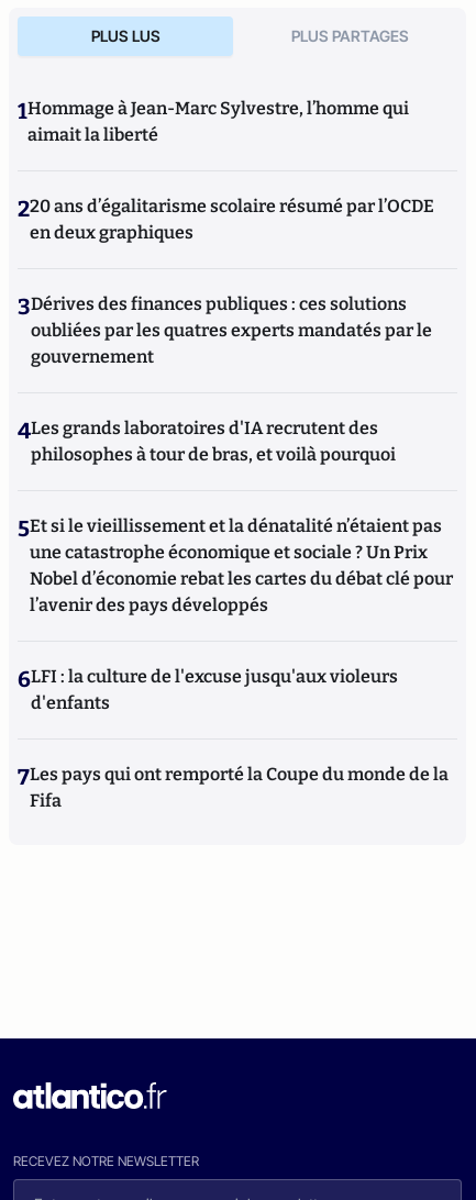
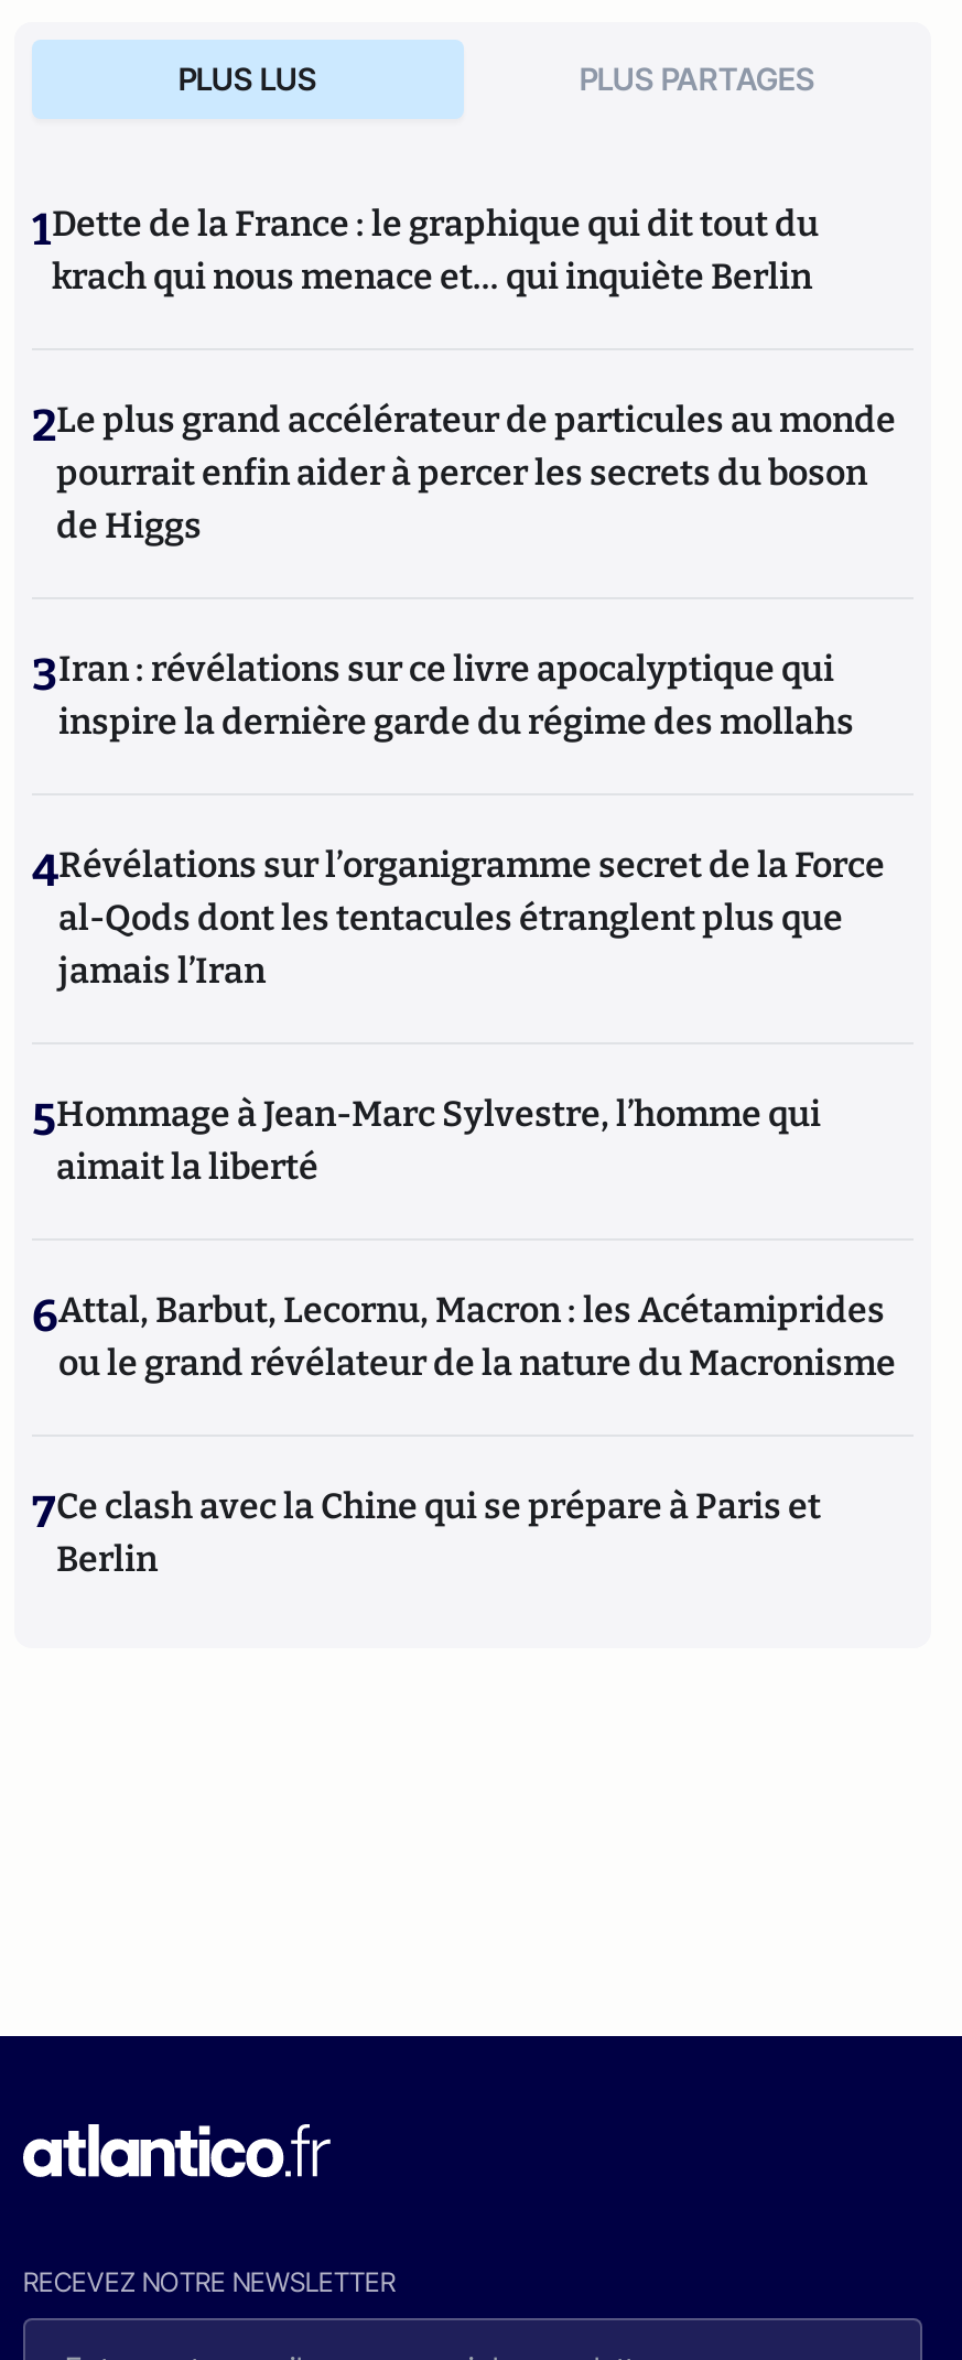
[18,98,409,124] 1Hommage à Jean-Marc Sylvestre, l’homme qui -> [32,203,896,1146] 1Dette de la France : le graphique qui dit tout du | krach qui nous menace et… qui inquiète Berlin | 2Le plus grand accélérateur de particules au monde | pourrait enfin aider à percer les secrets du boson | de Higgs | 3Iran : révélations sur ce livre apocalyptique qui | inspire la dernière garde du régime des mollahs | 4Révélations sur l’organigramme secret de la Force | al-Qods dont les tentacules étranglent plus que | jamais l’Iran | 5Hommage à Jean-Marc Sylvestre, l’homme qui
moved [27,124,158,145] -> [56,1146,318,1188]: aimait la liberté
[18,196,453,811] 220 ans d’égalitarisme scolaire résumé par l’OCDE | en deux graphiques | 3Dérives des finances publiques : ces solutions | oubliées par les quatres experts mandatés par le | gouvernement | 4Les grands laboratoires d'IA recrutent des | philosophes à tour de bras, et voilà pourquoi | 5Et si le vieillissement et la dénatalité n’étaient pas | une catastrophe économique et sociale ? Un Prix | Nobel d’économie rebat les cartes du débat clé pour | l’avenir des pays développés | 6LFI : la culture de l'excuse jusqu'aux violeurs | d'enfants | 7Les pays qui ont remporté la Coupe du monde de la | Fifa -> [32,1289,896,1580] 6Attal, Barbut, Lecornu, Macron : les Acétamiprides | ou le grand révélateur de la nature du Macronisme | 7Ce clash avec la Chine qui se prépare à Paris et | Berlin

